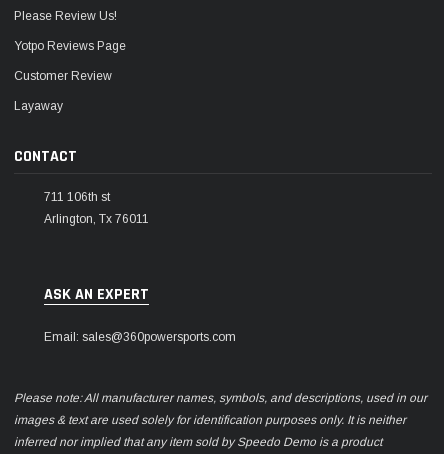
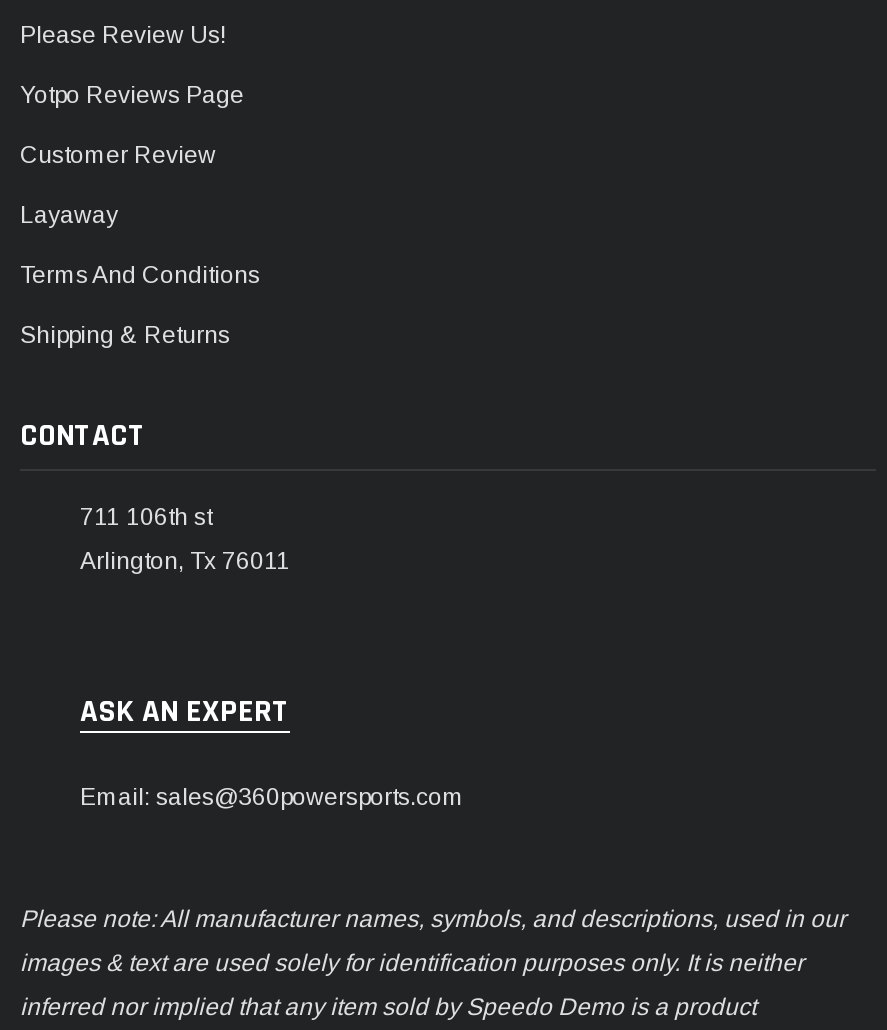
none -> [20,261,260,349] Terms And Conditions | Shipping & Returns

